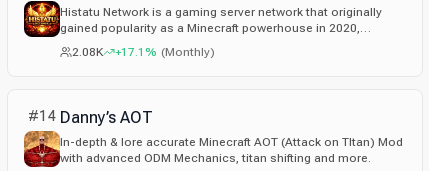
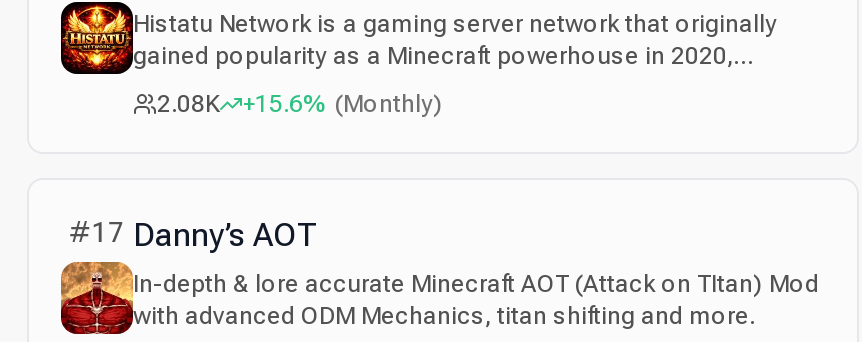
[72,45,215,59] 2.08K +17.1% (Monthly) -> [157,90,443,118] 2.08K +15.6% (Monthly)
[28,108,153,127] #14 Danny’s AOT -> [69,216,319,254] #17 Danny’s AOT

